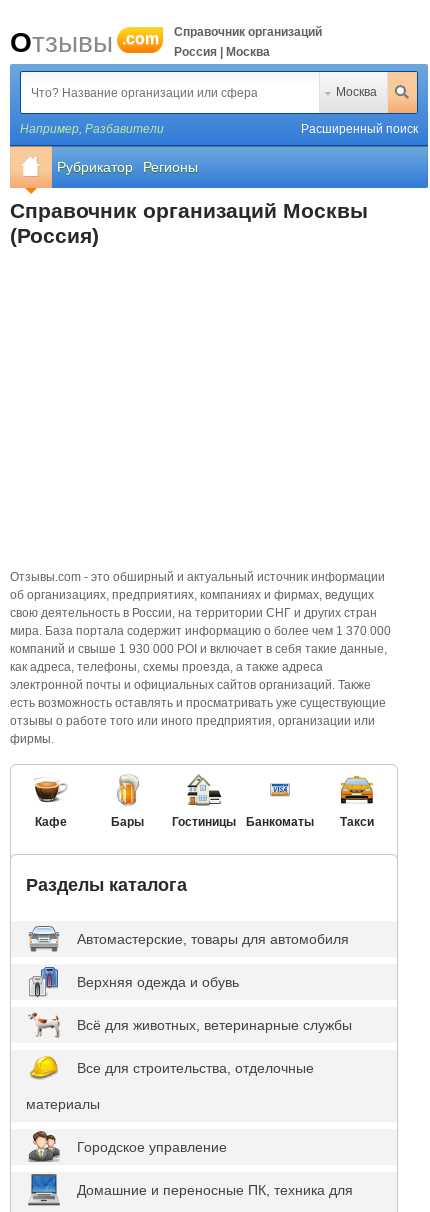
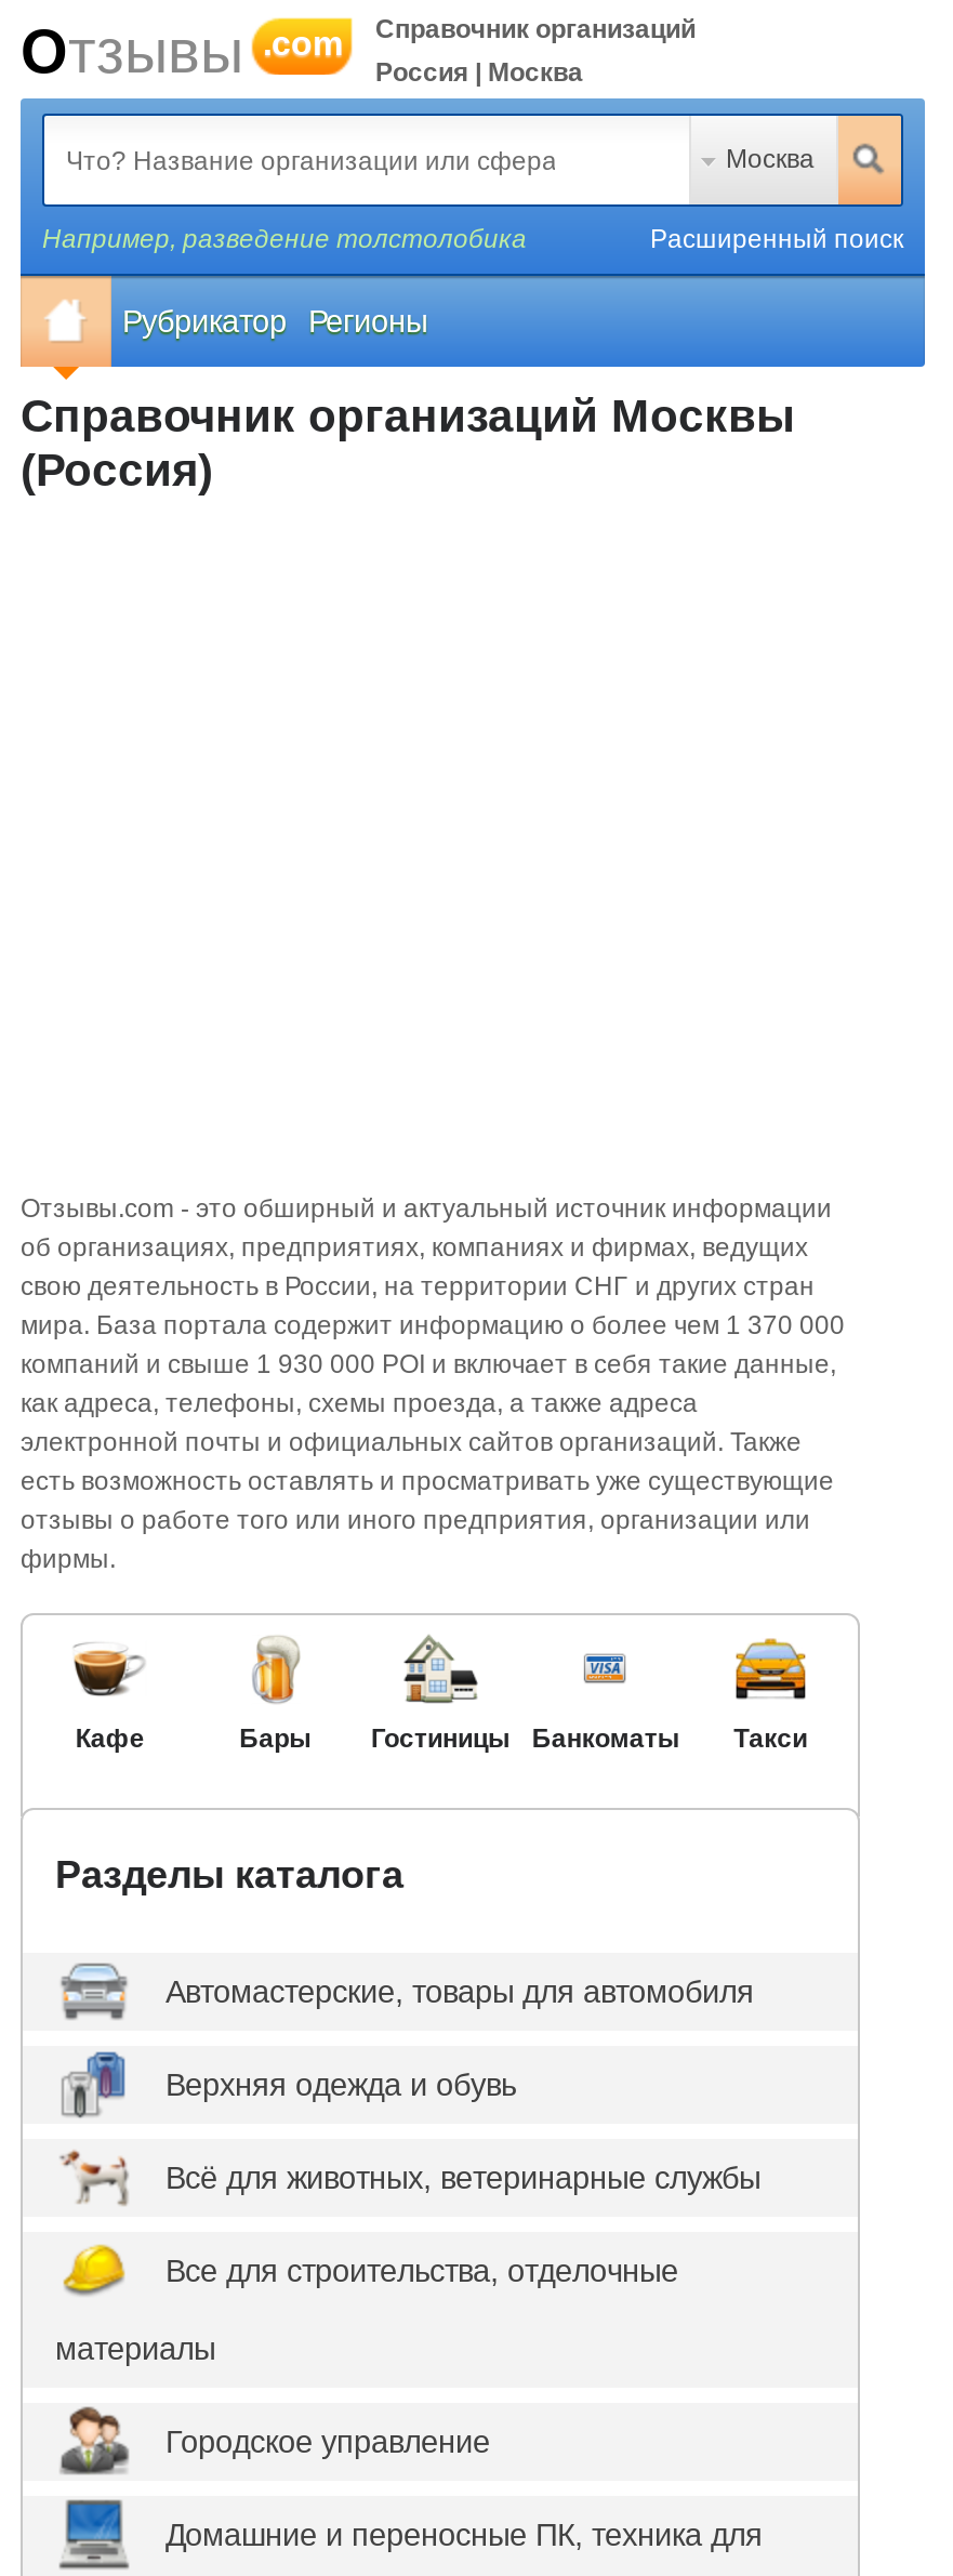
[20,122,164,136] Например, Разбавители -> [42,224,527,254] Например, разведение толстолобика

